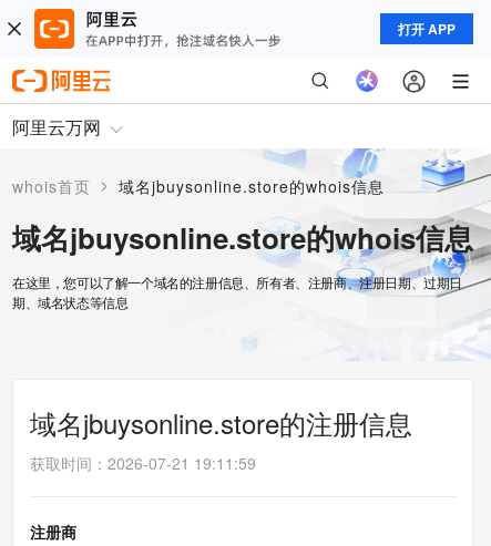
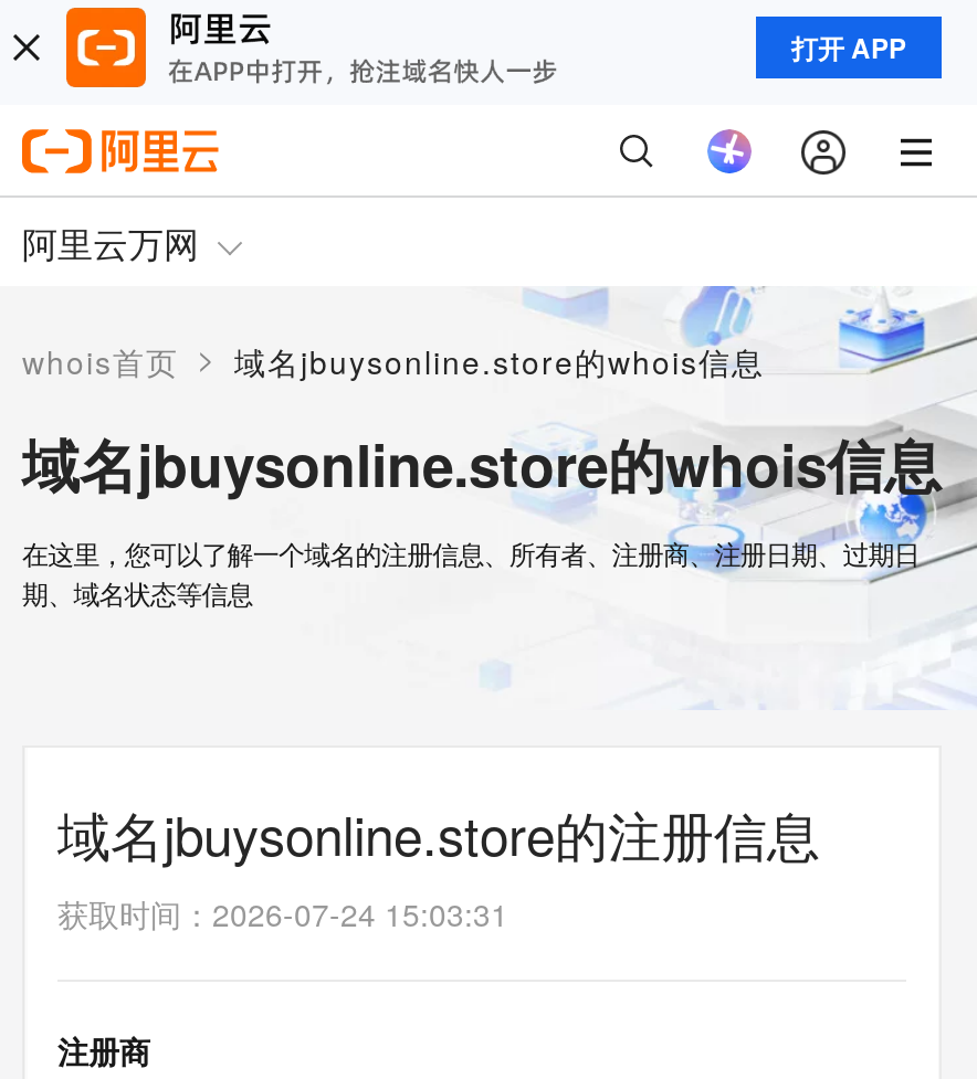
[30,452,256,474] 获取时间：2026-07-21 19:11:59 -> [57,891,508,935] 获取时间：2026-07-24 15:03:31

